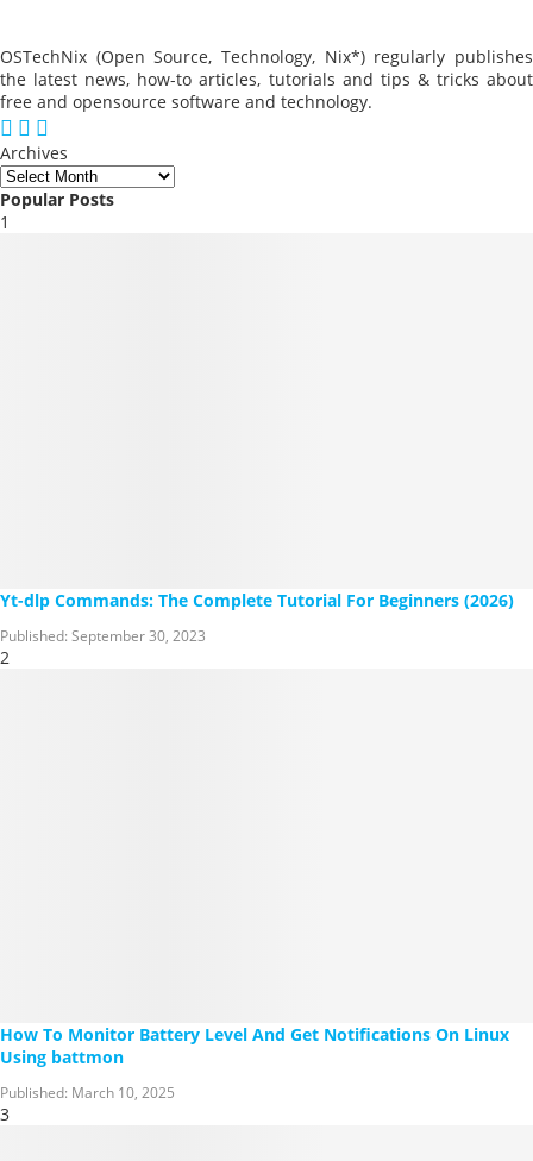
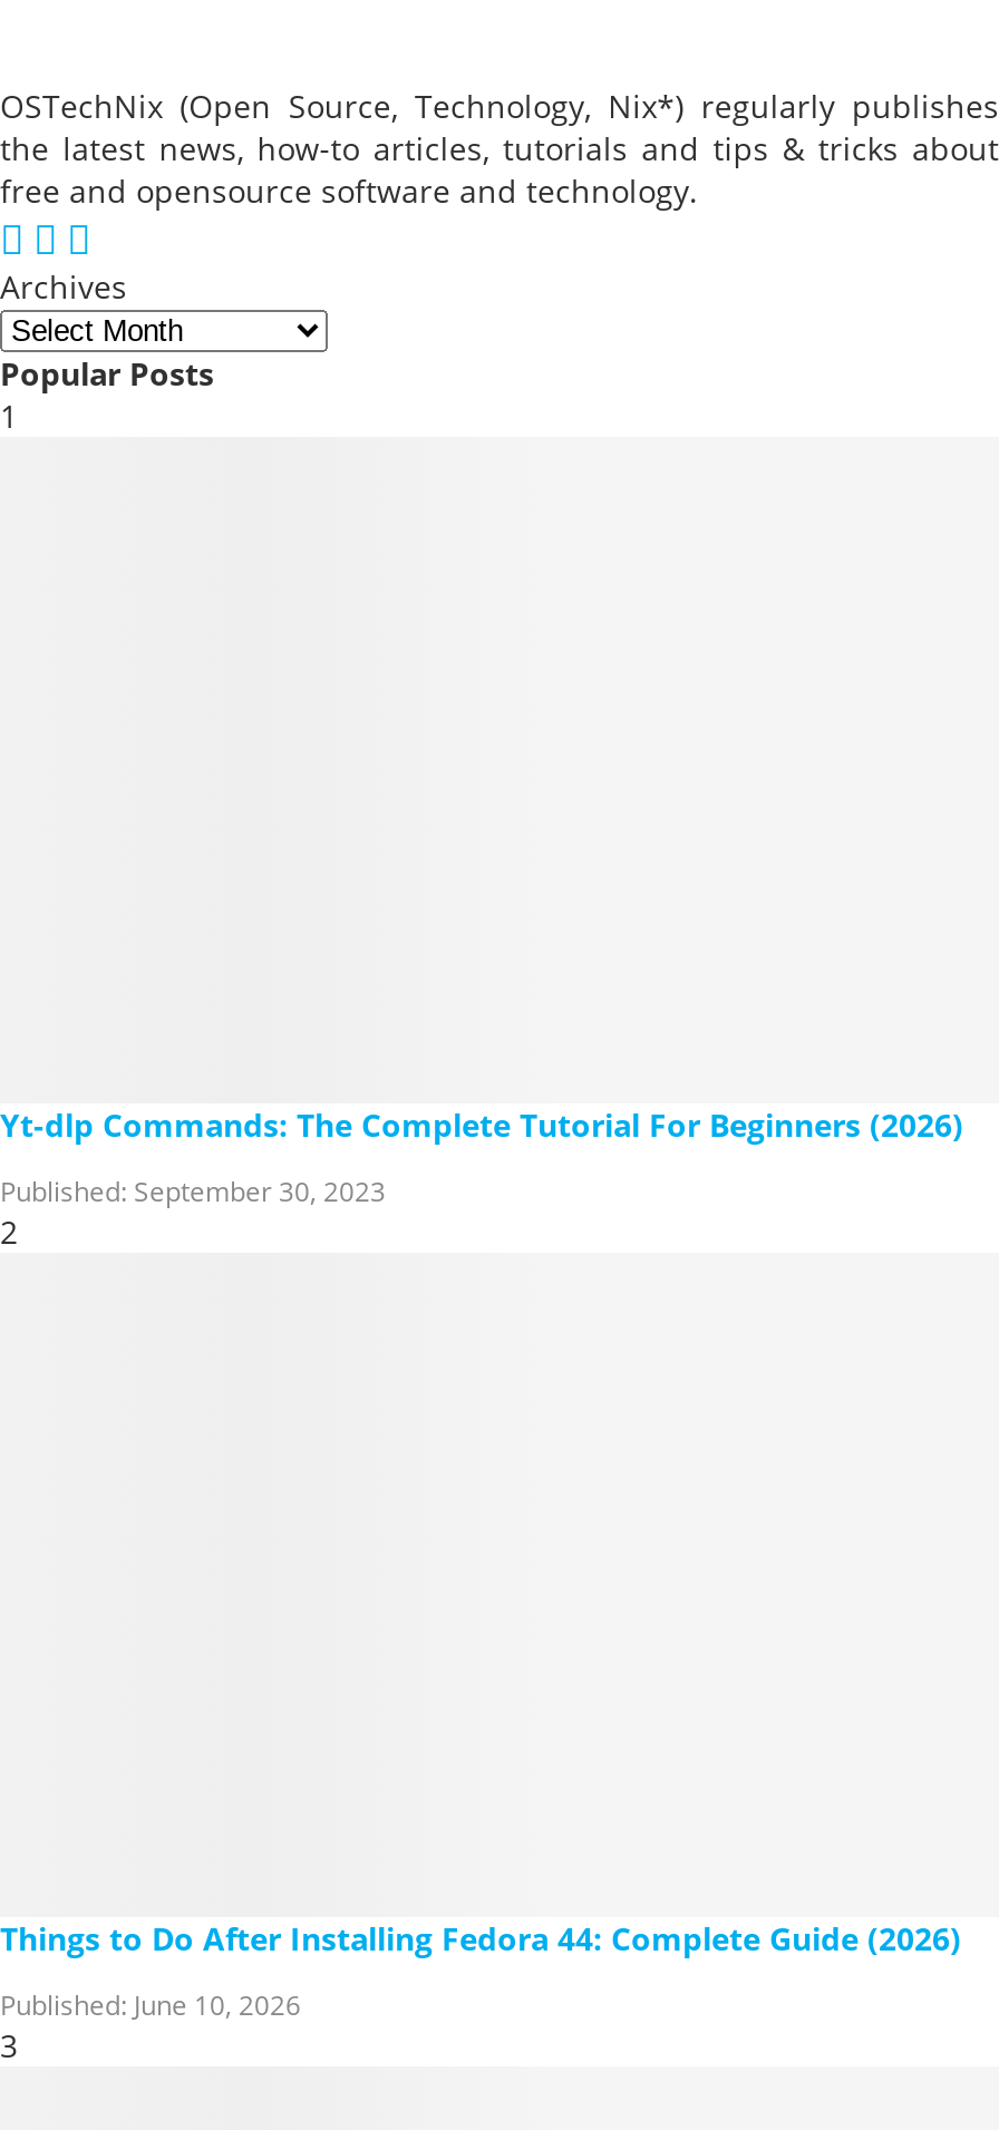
[0,1023,509,1069] How To Monitor Battery Level And Get Notifications On Linux | Using battmon -> [0,1918,961,1960] Things to Do After Installing Fedora 44: Complete Guide (2026)
[0,1083,175,1103] Published: March 10, 2025 -> [0,1987,301,2025] Published: June 10, 2026

